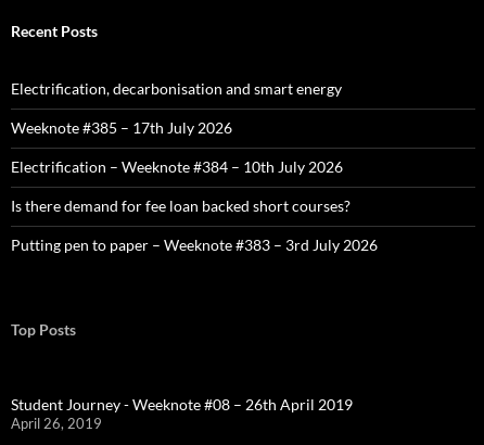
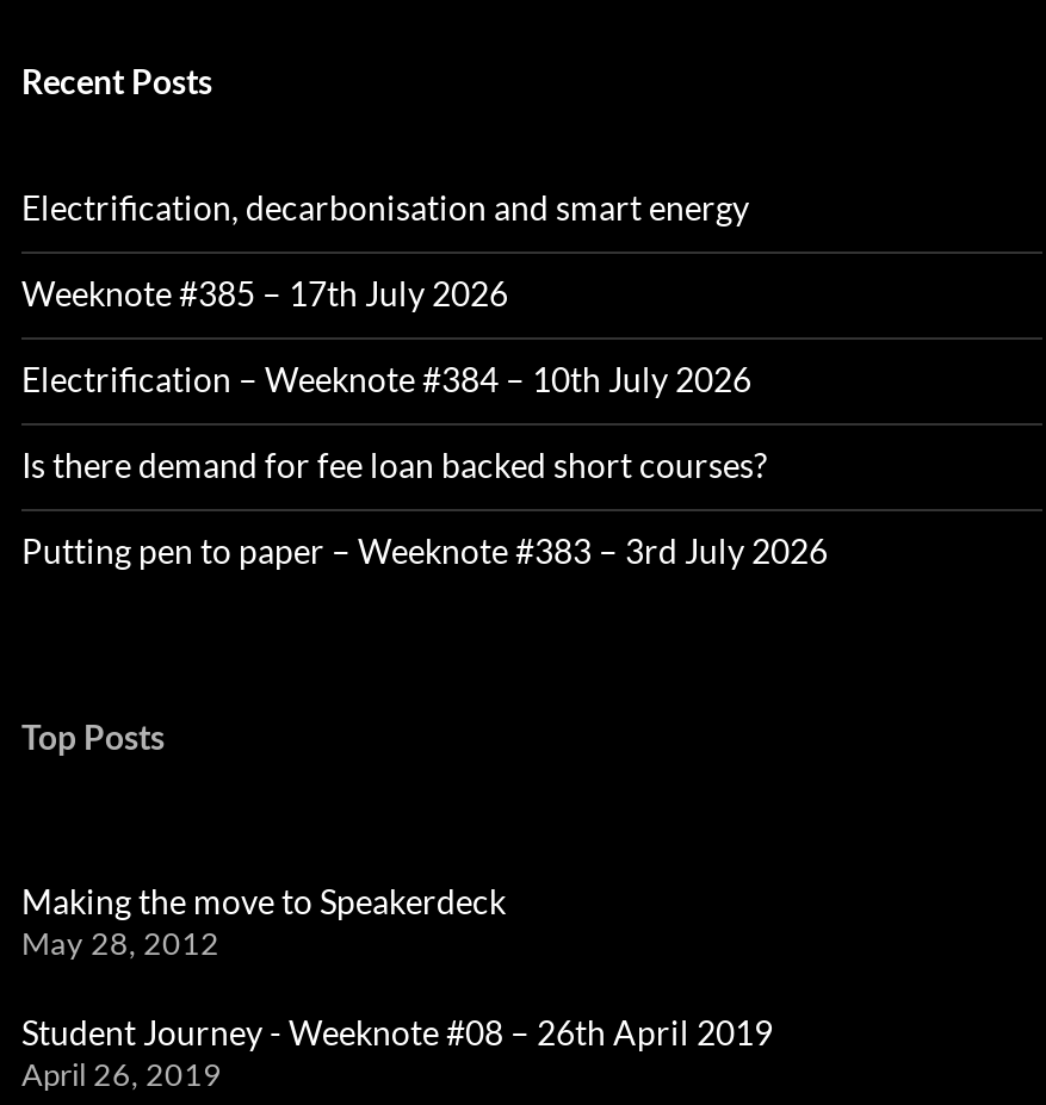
none -> [21,881,506,962] Making the move to Speakerdeck | May 28, 2012

